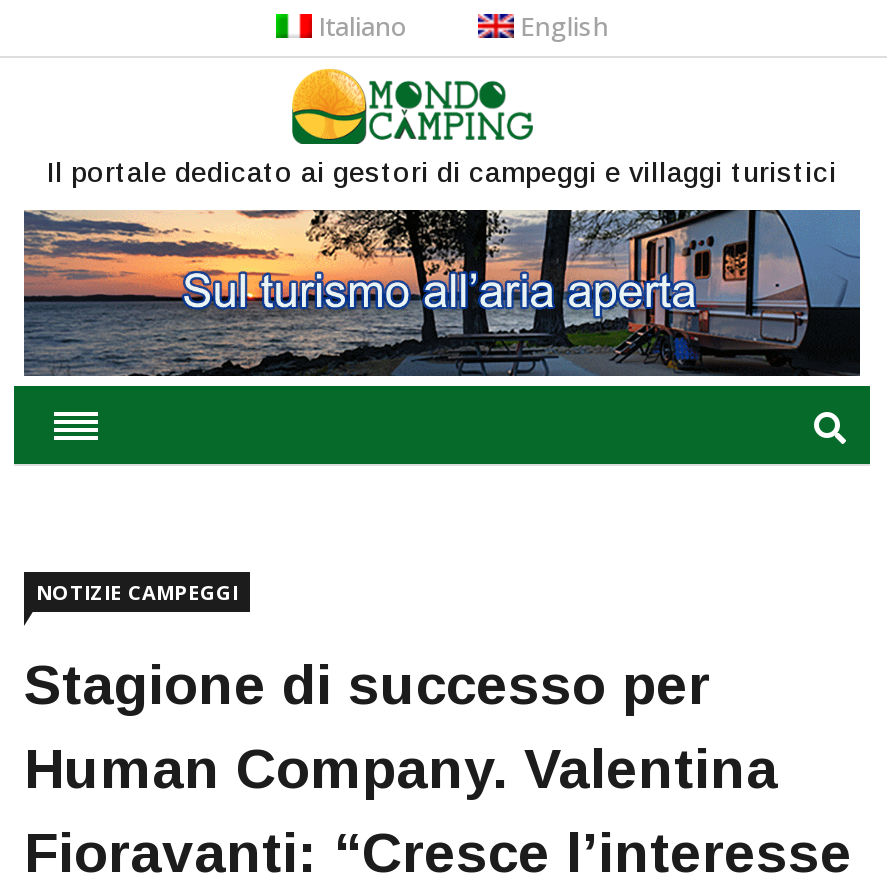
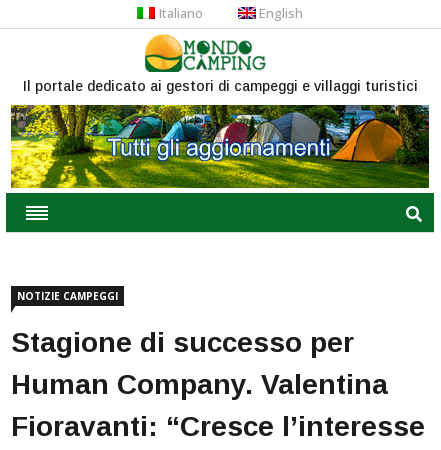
[22,208,862,378] [image] -> [10,104,430,189] [image]

